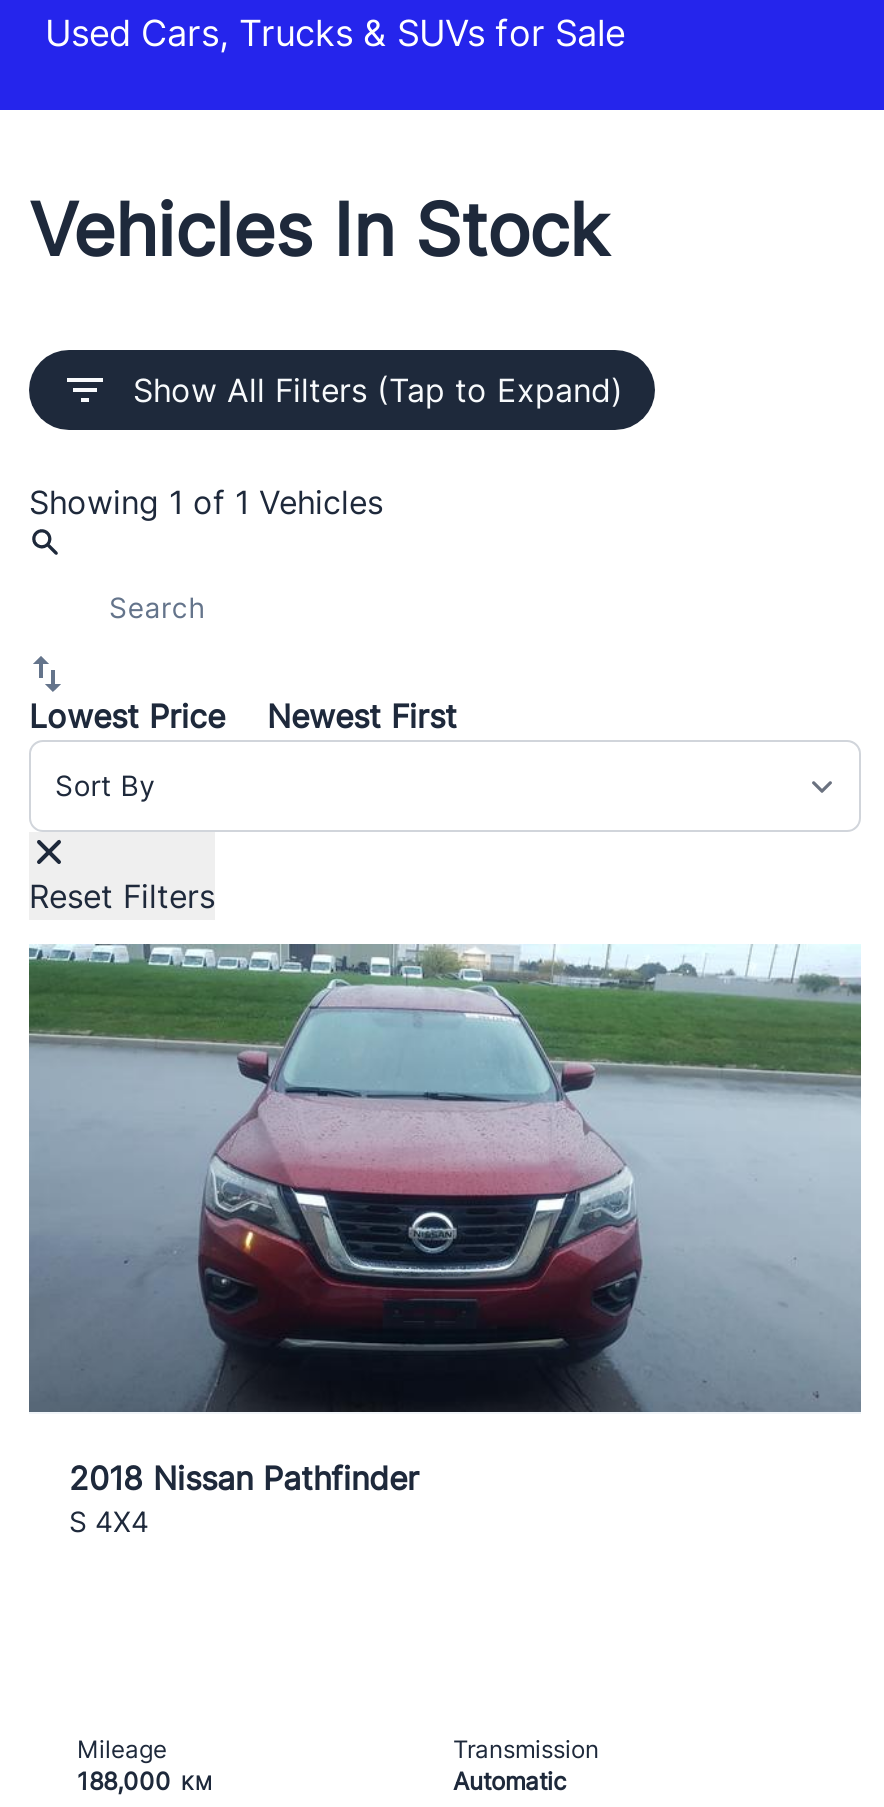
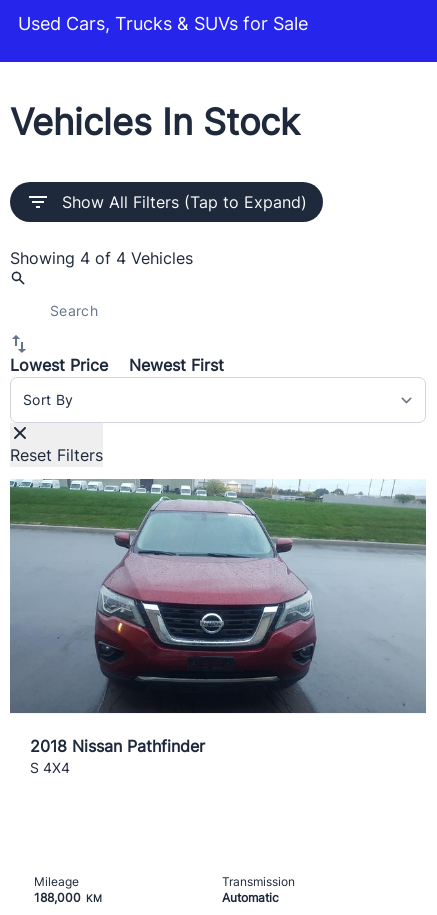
[29,482,383,522] Showing 1 of 1 Vehicles -> [10,248,193,268] Showing 4 of 4 Vehicles

